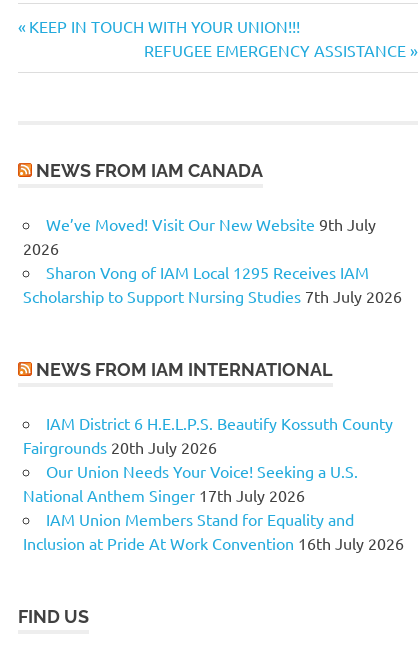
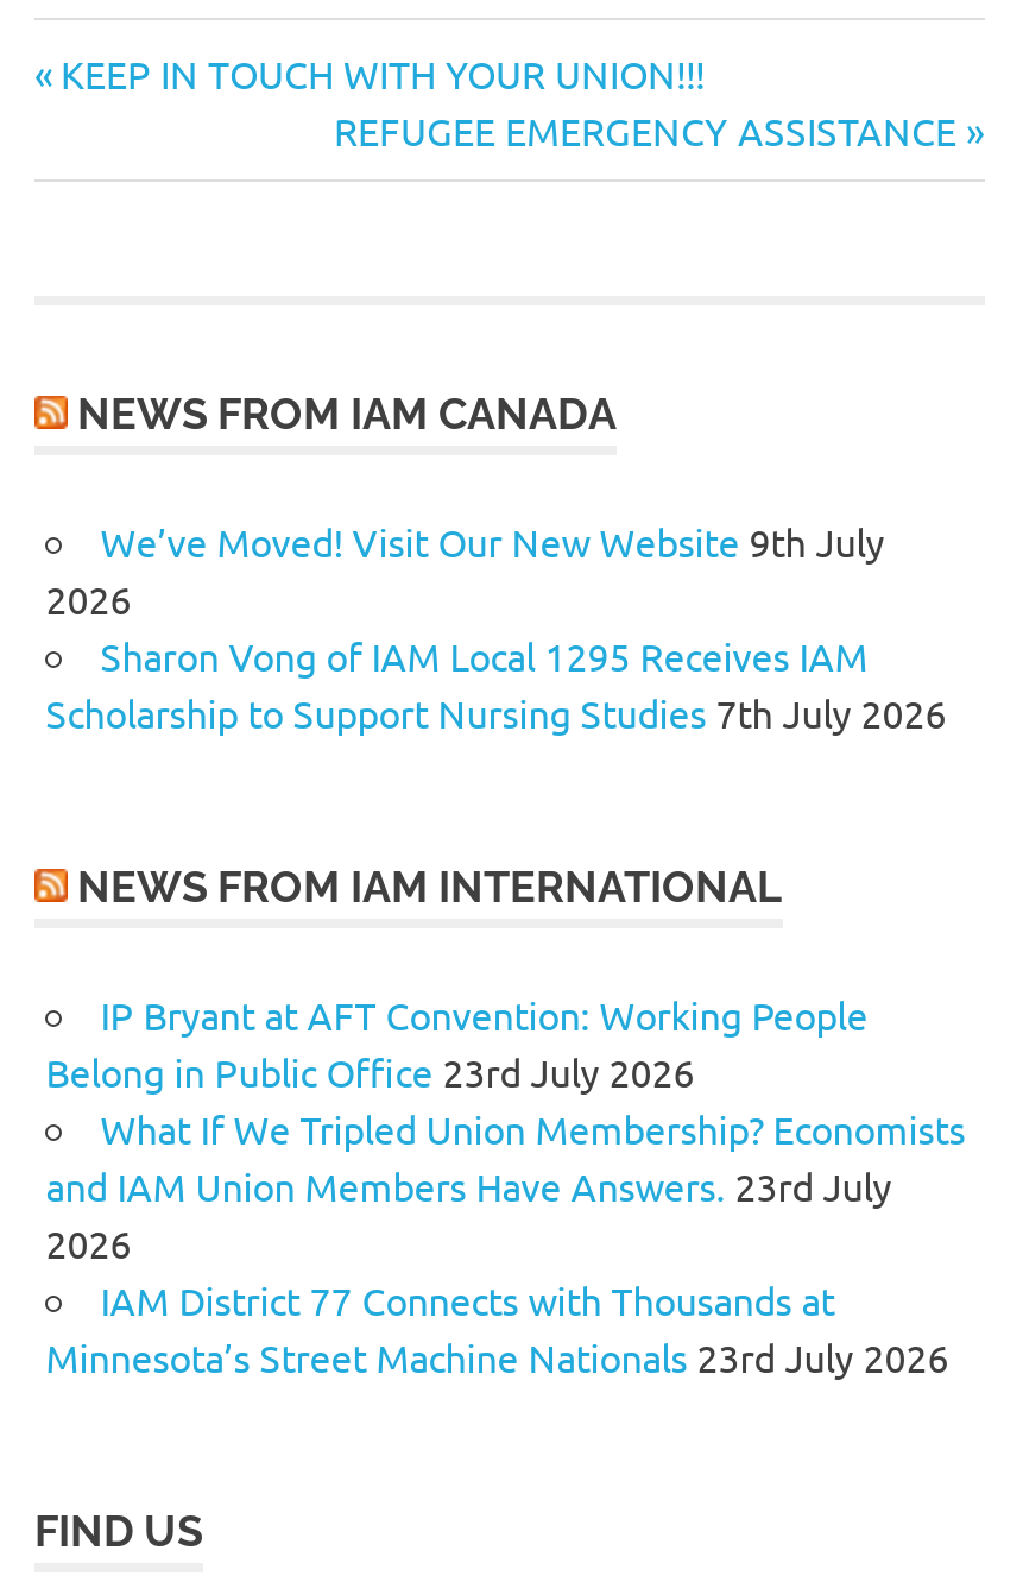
[23,413,404,553] IAM District 6 H.E.L.P.S. Beautify Kossuth County | Fairgrounds 20th July 2026 | Our Union Needs Your Voice! Seeking a U.S. | National Anthem Singer 17th July 2026 | IAM Union Members Stand for Equality and | Inclusion at Pride At Work Convention 16th July 2026 -> [46,990,965,1380] IP Bryant at AFT Convention: Working People | Belong in Public Office 23rd July 2026 | What If We Tripled Union Membership? Economists | and IAM Union Members Have Answers. 23rd July | 2026 | IAM District 77 Connects with Thousands at | Minnesota’s Street Machine Nationals 23rd July 2026

